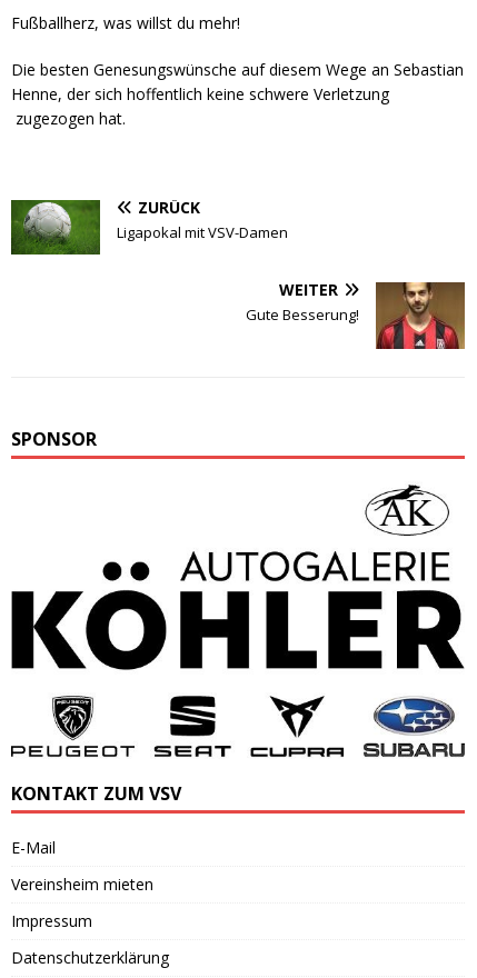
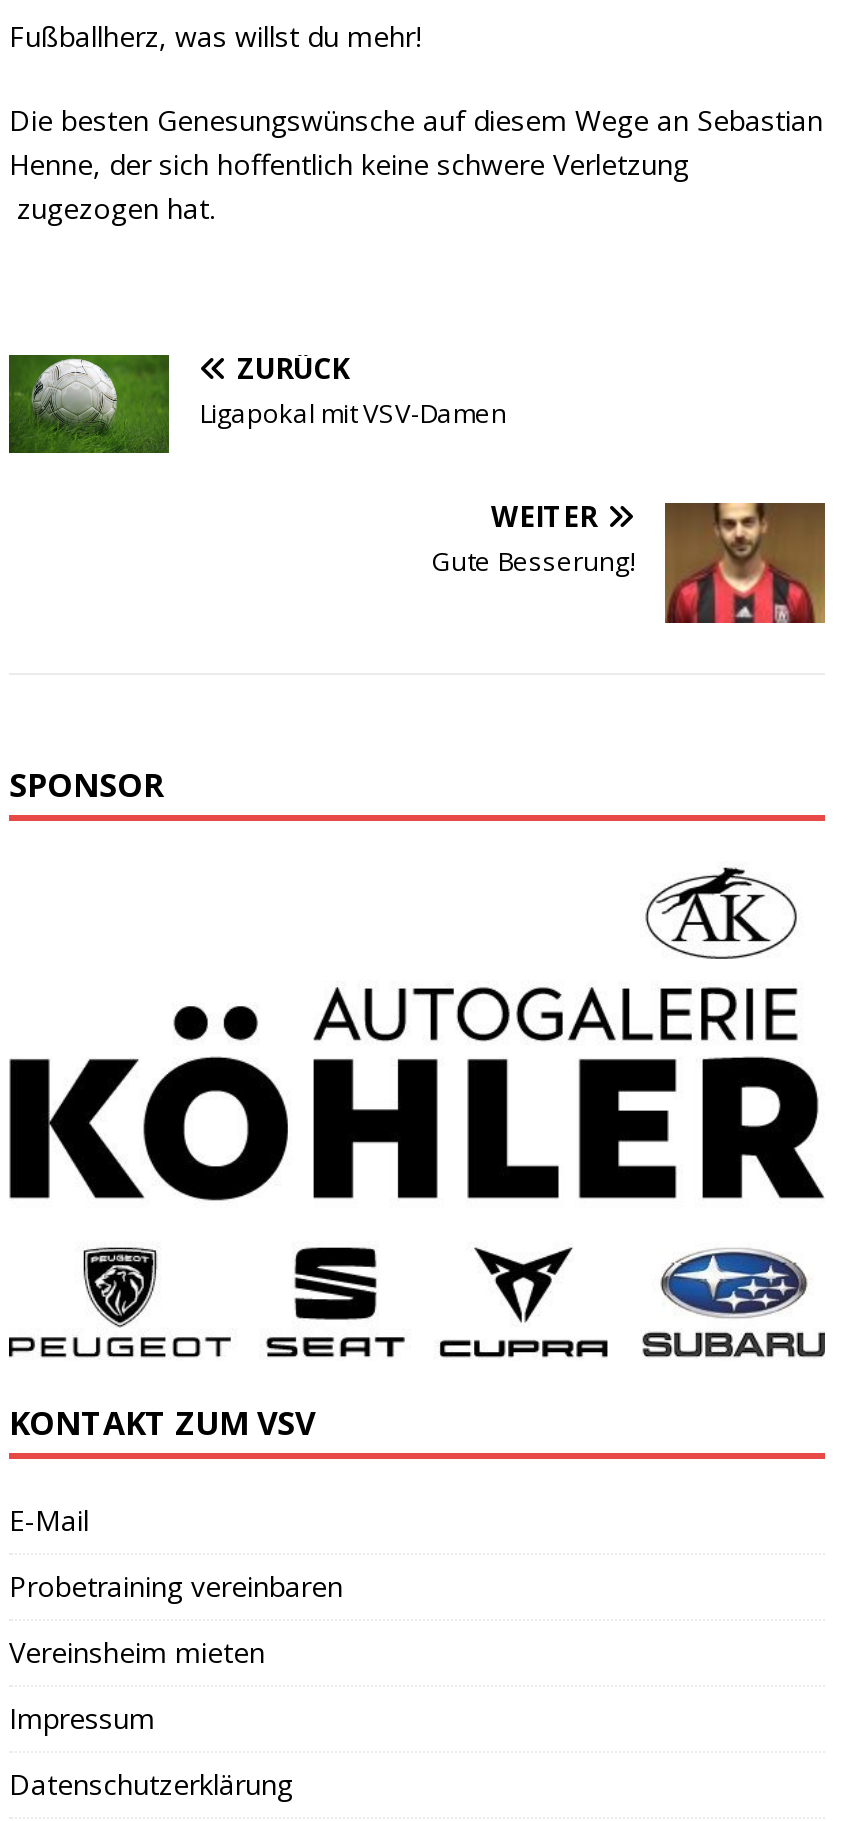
none -> [9,1567,343,1605] Probetraining vereinbaren

